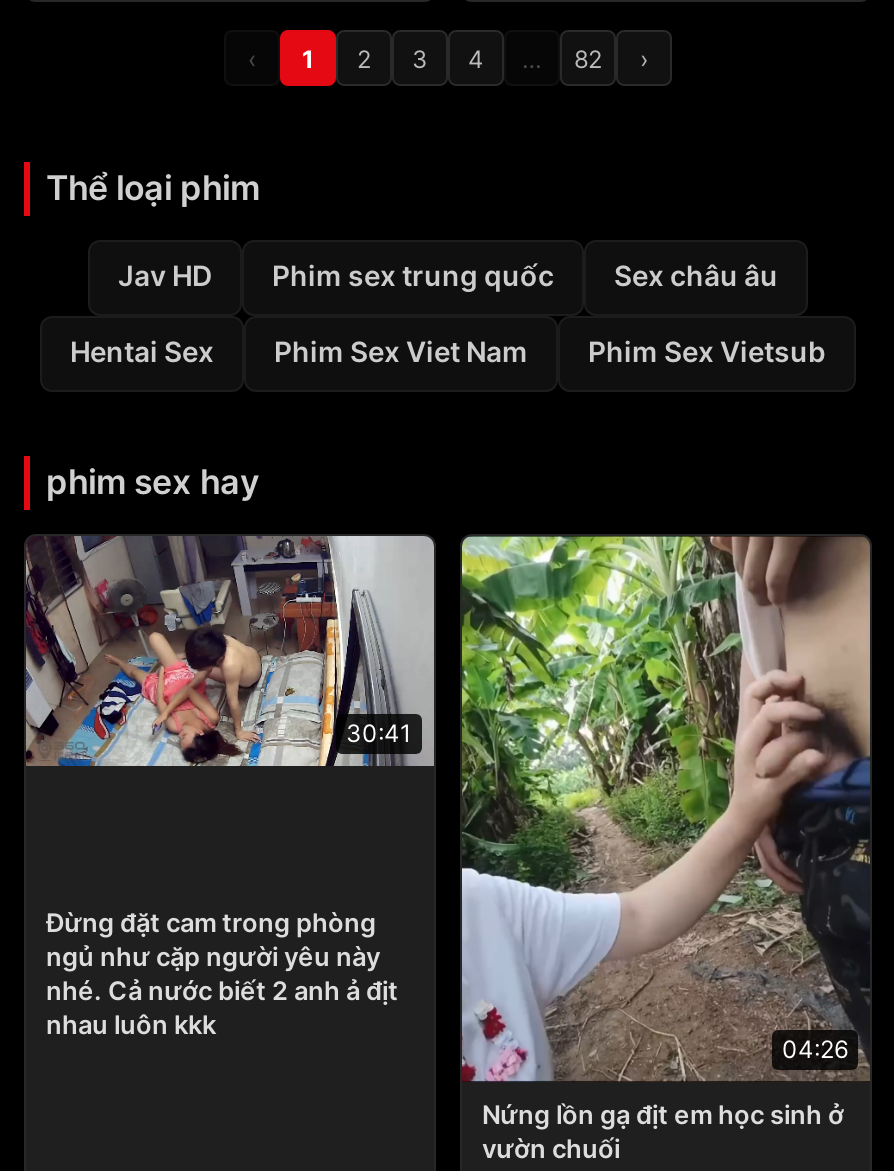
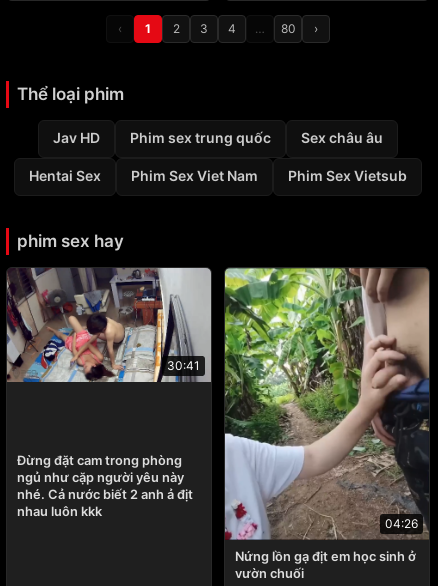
[574,43,602,73] 82 -> [280,21,295,36] 80

